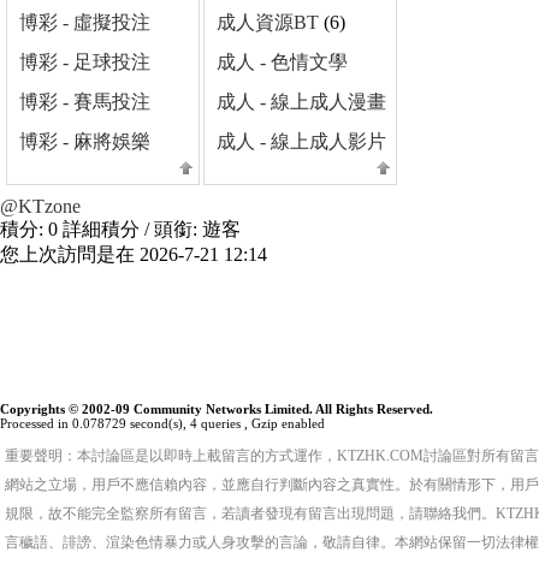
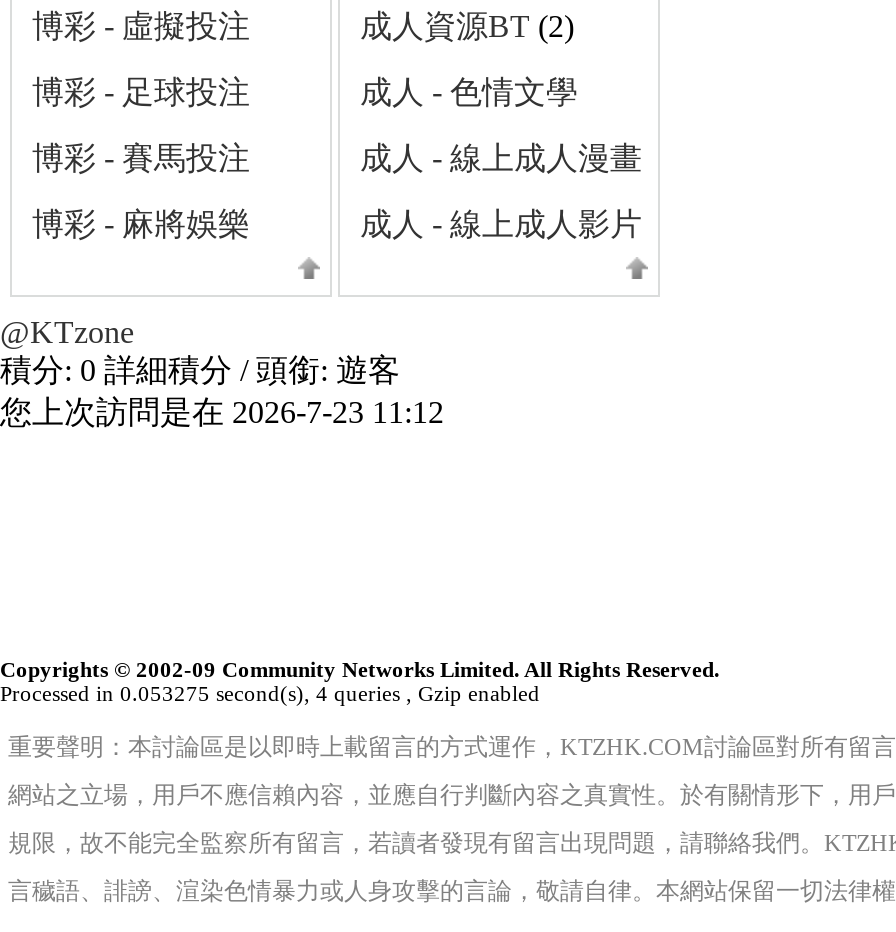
[217,12,345,32] 成人資源BT (6) -> [360,9,574,43] 成人資源BT (2)
[0,244,267,265] 您上次訪問是在2026-7-21 12:14 -> [0,395,444,429] 您上次訪問是在2026-7-23 11:12
[0,416,325,431] Processed in 0.078729 second(s), 4 queries , Gzip enabled -> [0,681,540,705] Processed in 0.053275 second(s), 4 queries , Gzip enabled

